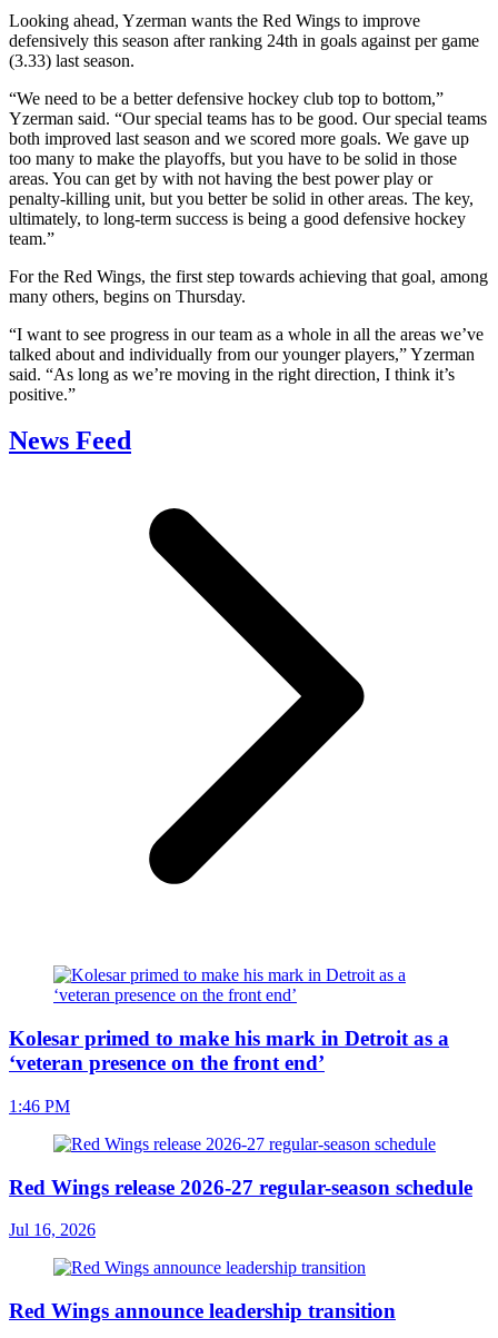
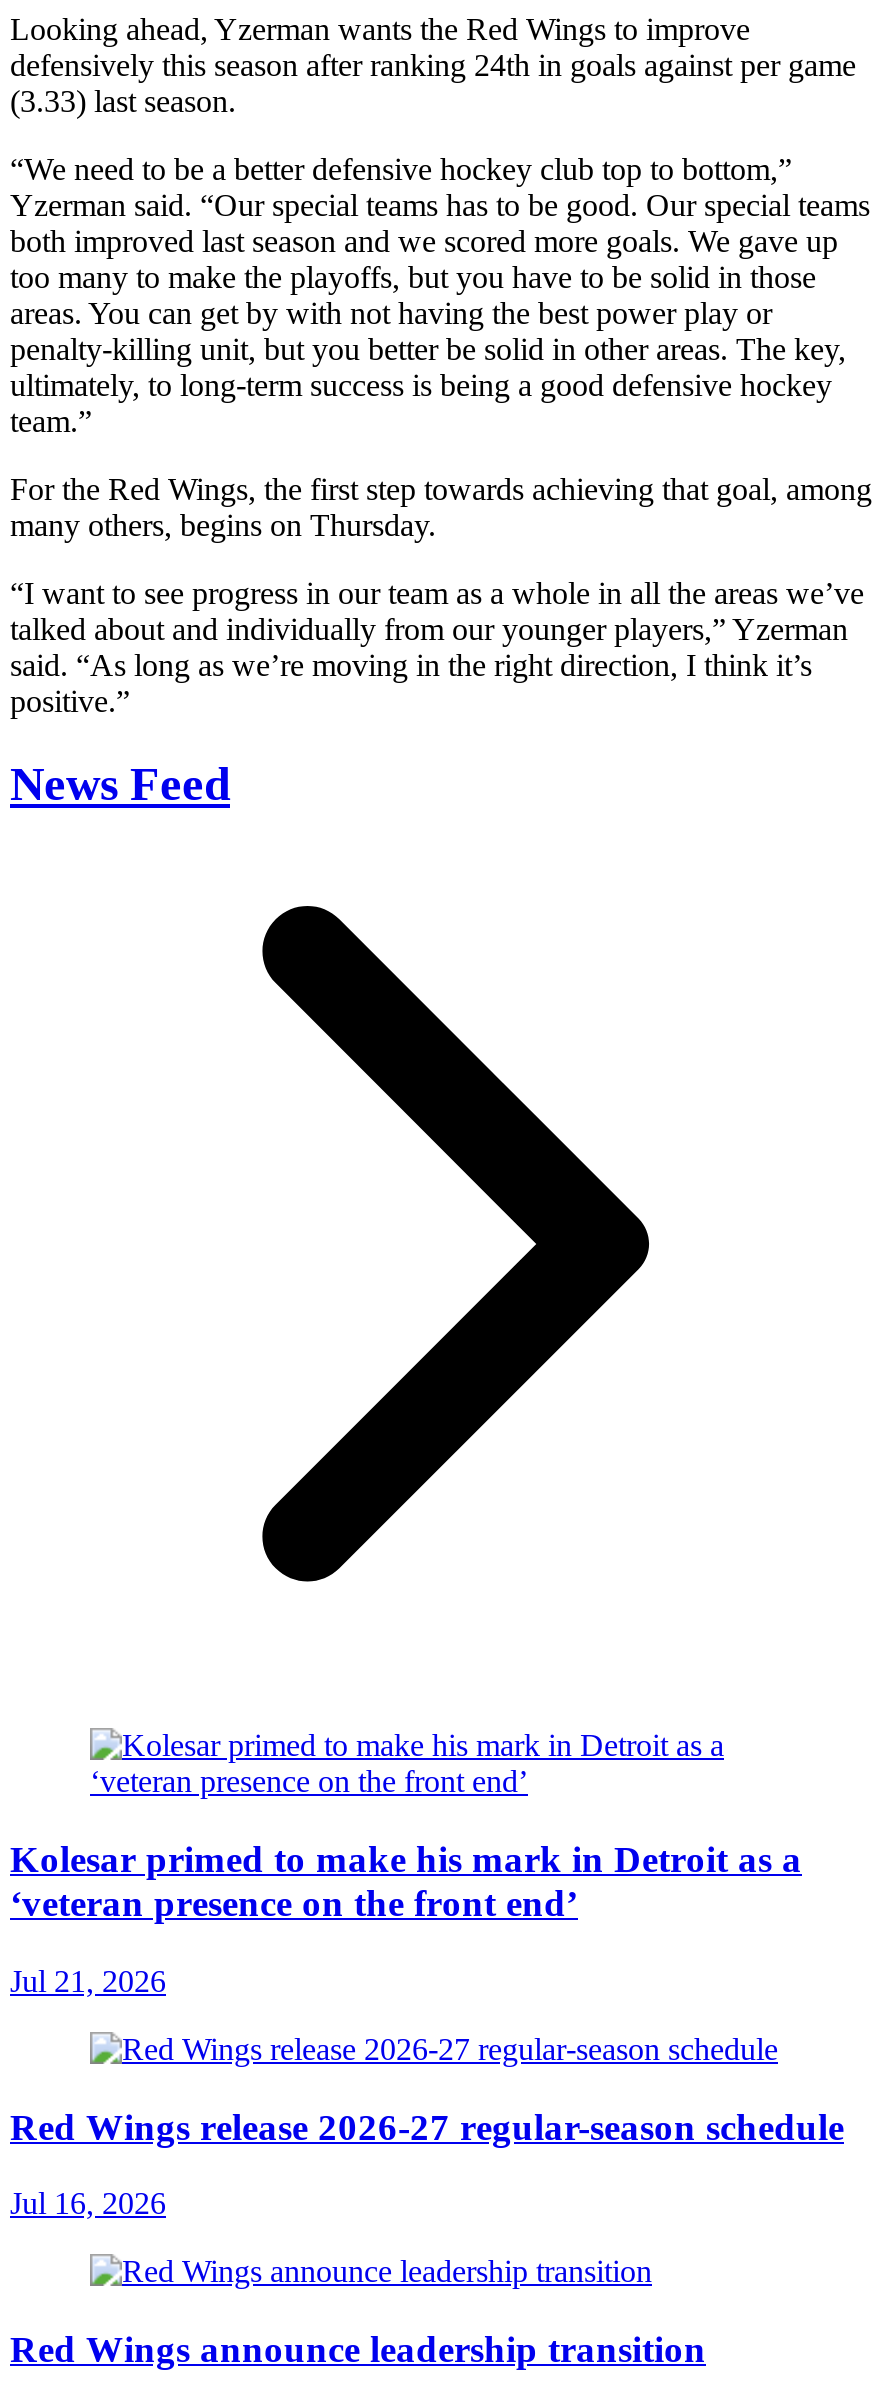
[9,1096,70,1115] 1:46 PM -> [10,1964,166,1998] Jul 21, 2026

